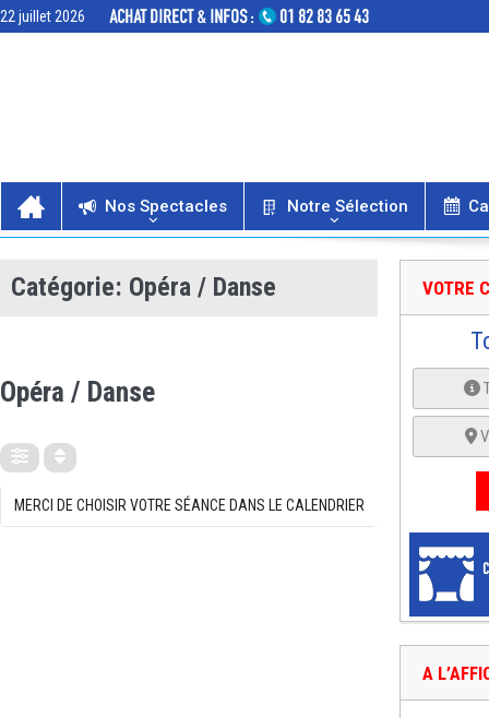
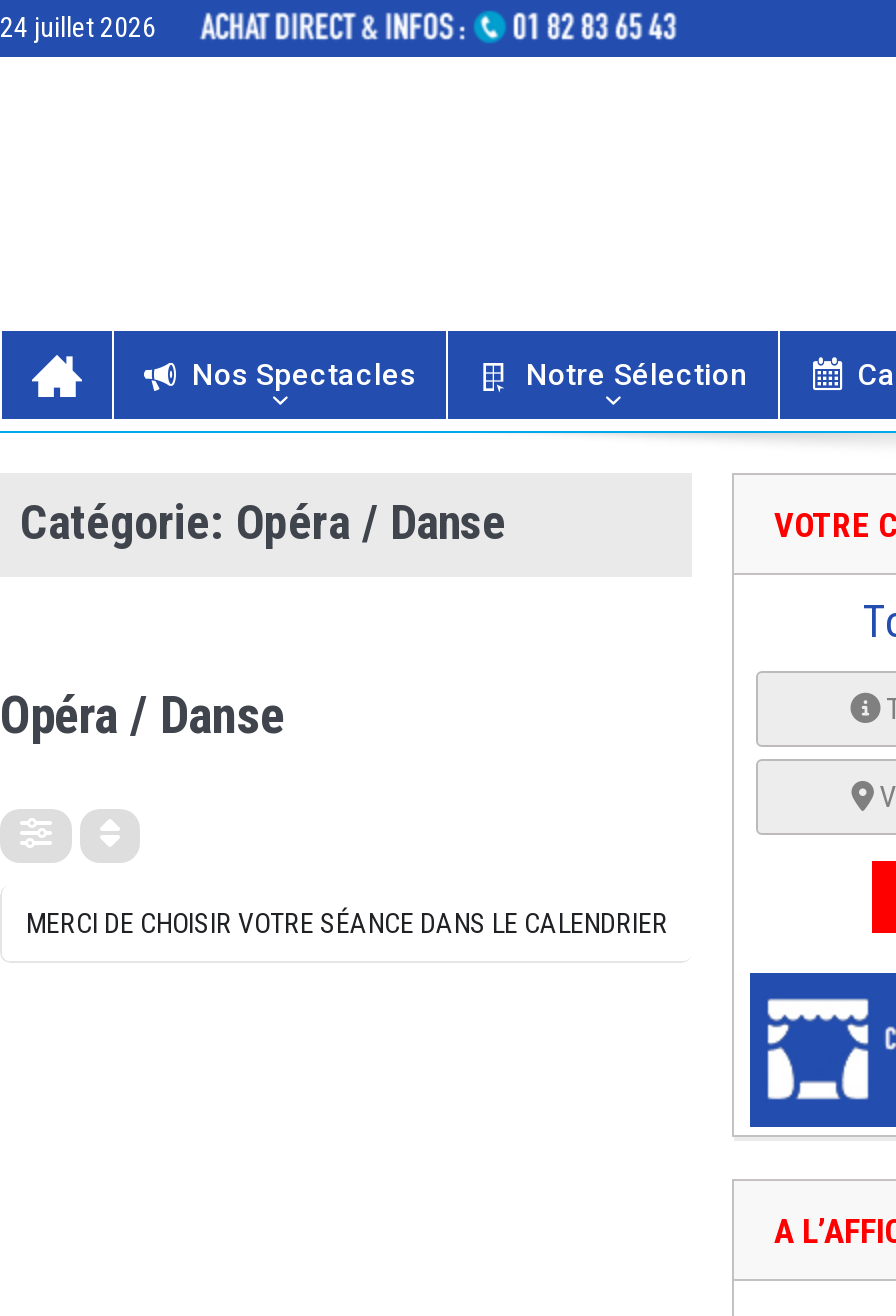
[0,8,85,25] 22 juillet 2026 -> [0,11,156,43] 24 juillet 2026

